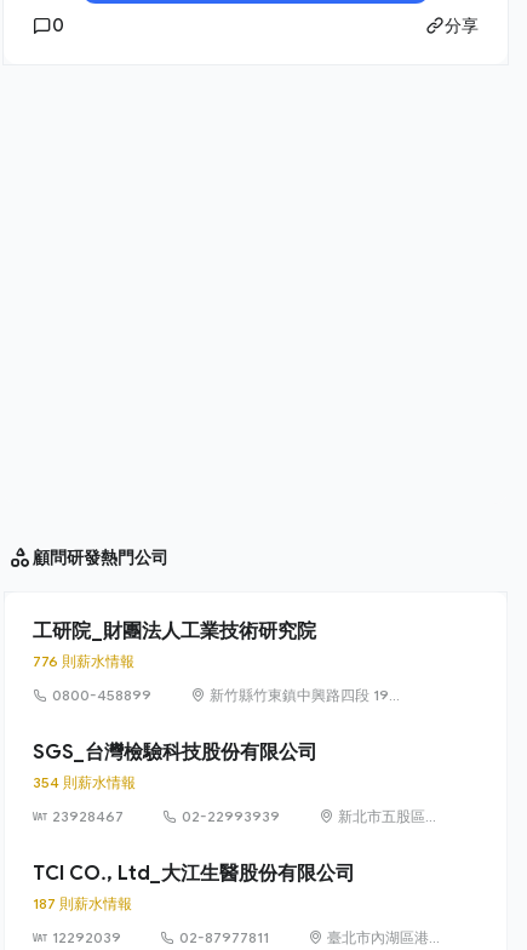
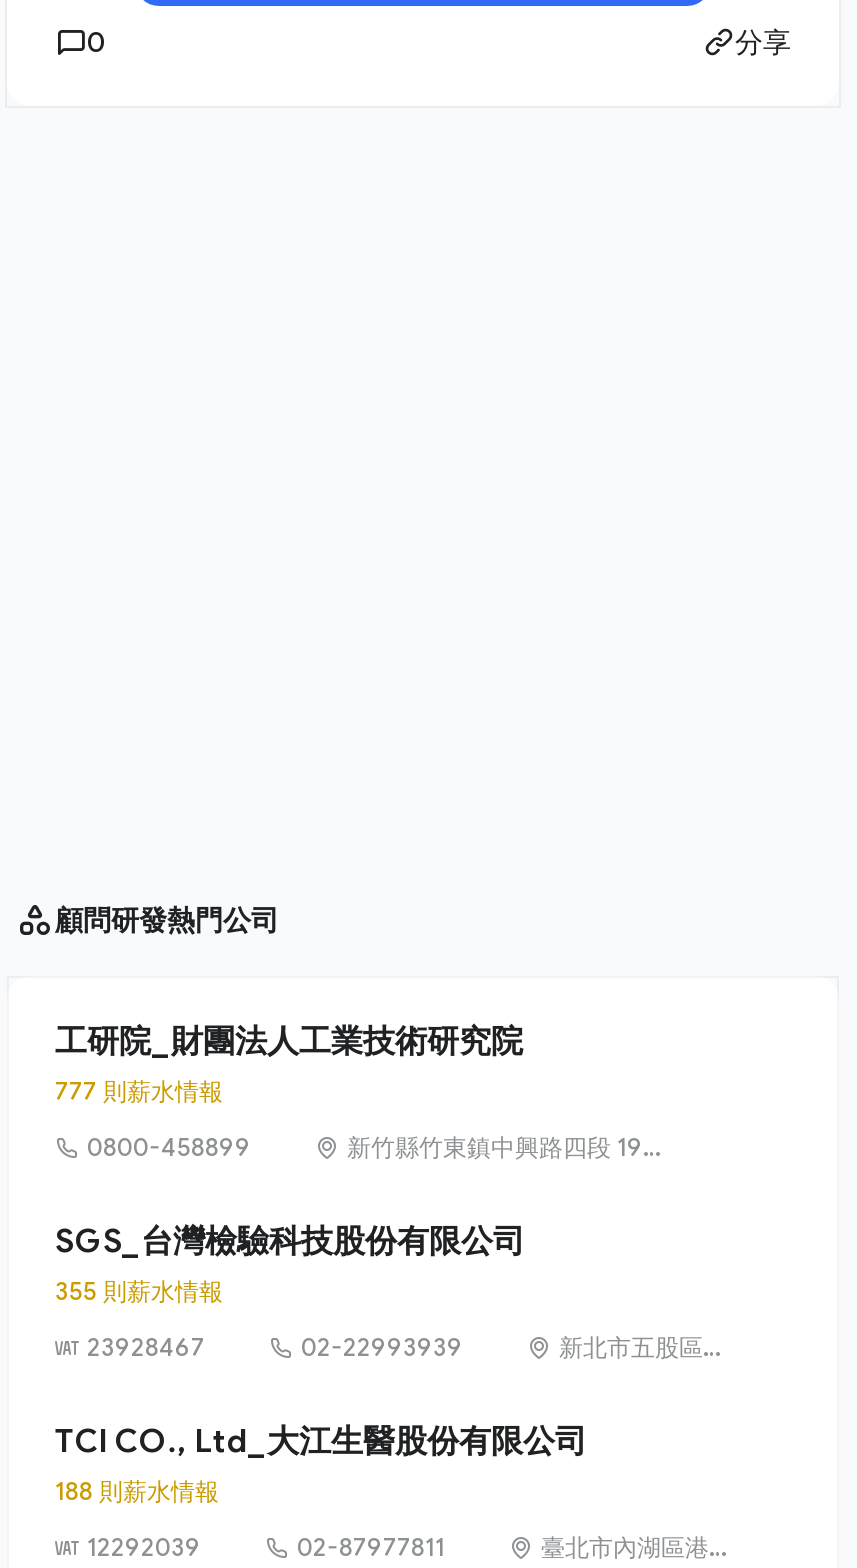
[33,652,134,670] 776 則薪水情報 -> [55,1076,223,1106] 777 則薪水情報
[33,773,136,791] 354 則薪水情報 -> [55,1276,223,1306] 355 則薪水情報
[33,894,132,913] 187 則薪水情報 -> [55,1476,219,1506] 188 則薪水情報

